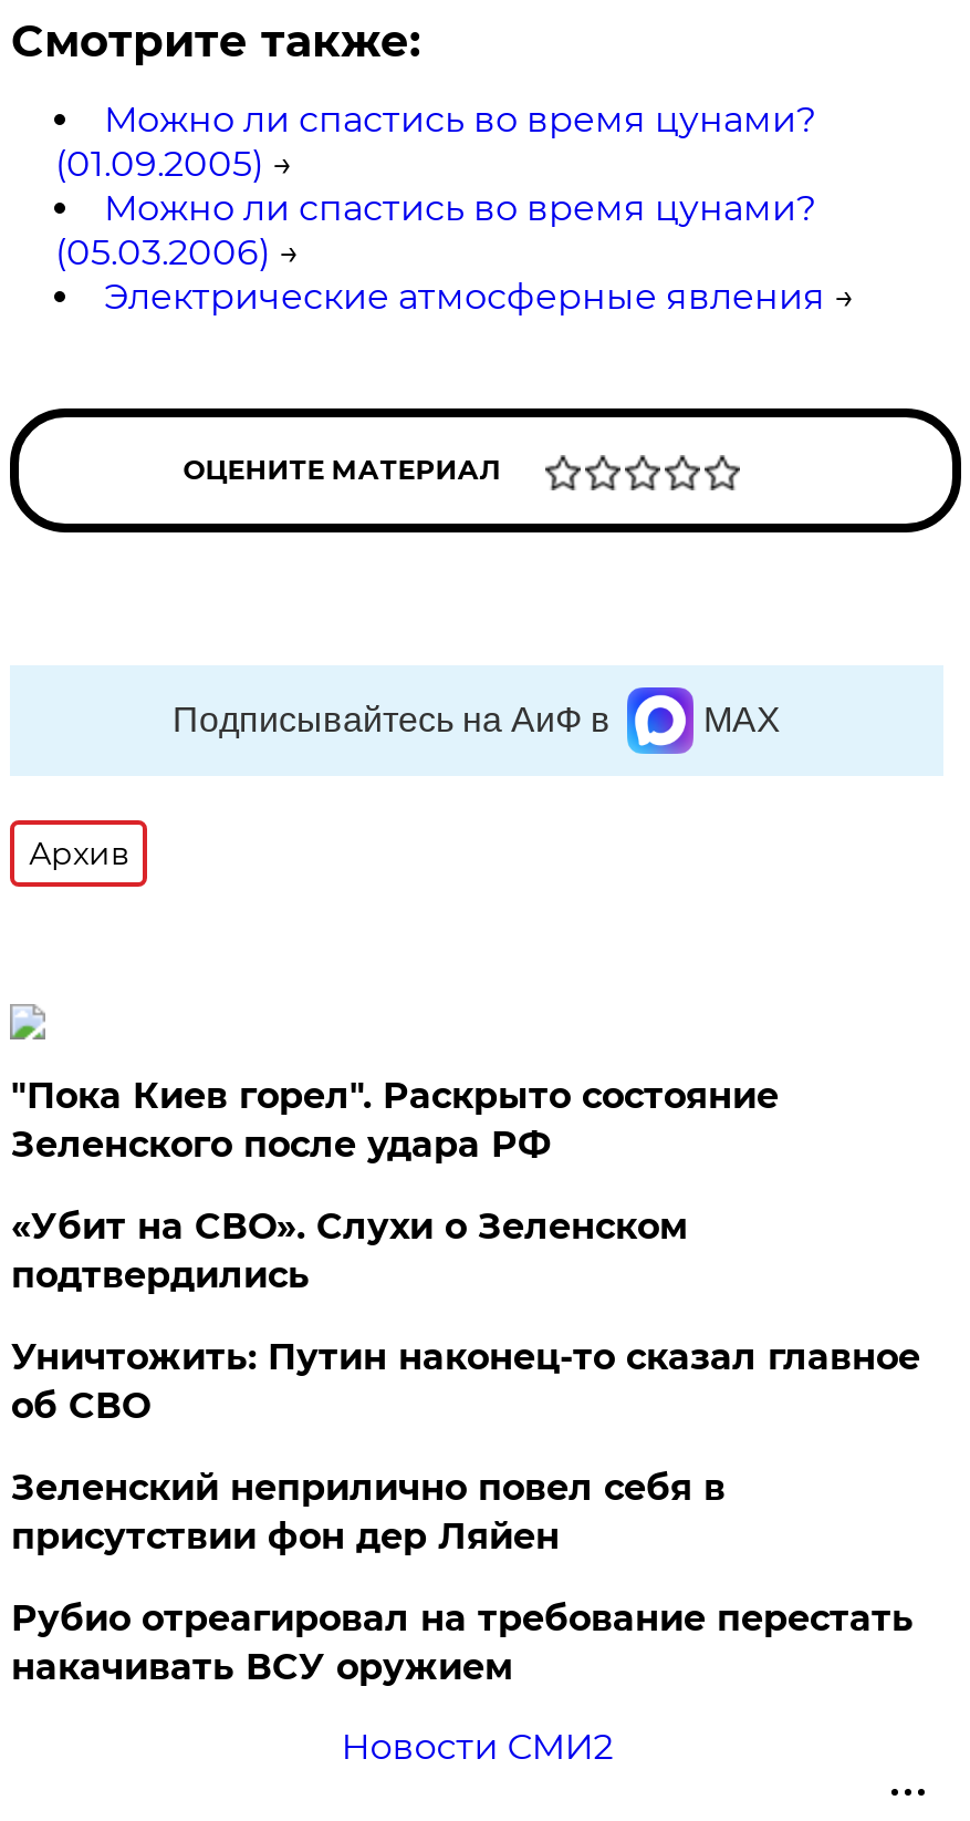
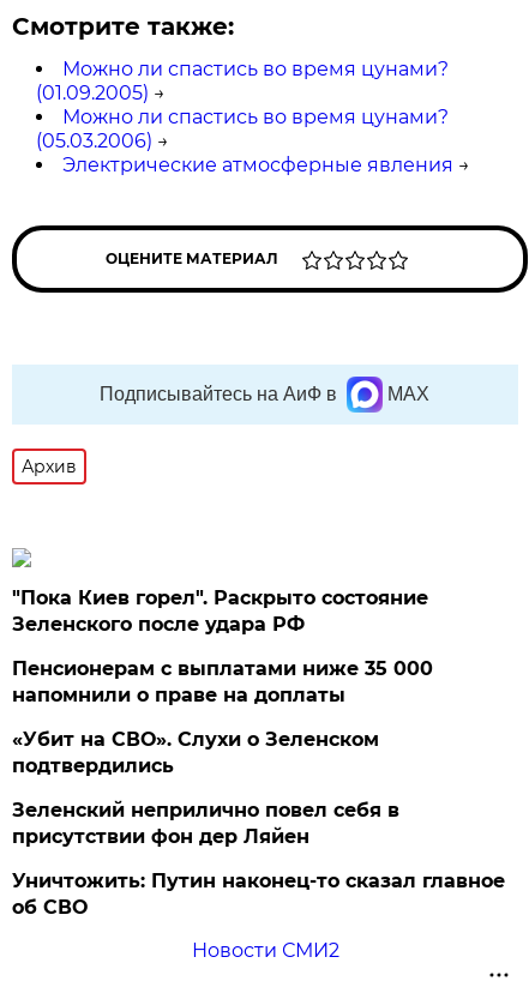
none -> [12,657,434,706] Пенсионерам с выплатами ниже 35 000 | напомнили о праве на доплаты
moved [11,1206,688,1296] -> [12,728,380,777]: «Убит на СВО». Слухи о Зеленском | подтвердились
moved [11,1336,920,1427] -> [12,869,505,919]: Уничтожить: Путин наконец-то сказал главное | об СВО
[11,1597,913,1688] Рубио отреагировал на требование перестать | накачивать ВСУ оружием -> none

